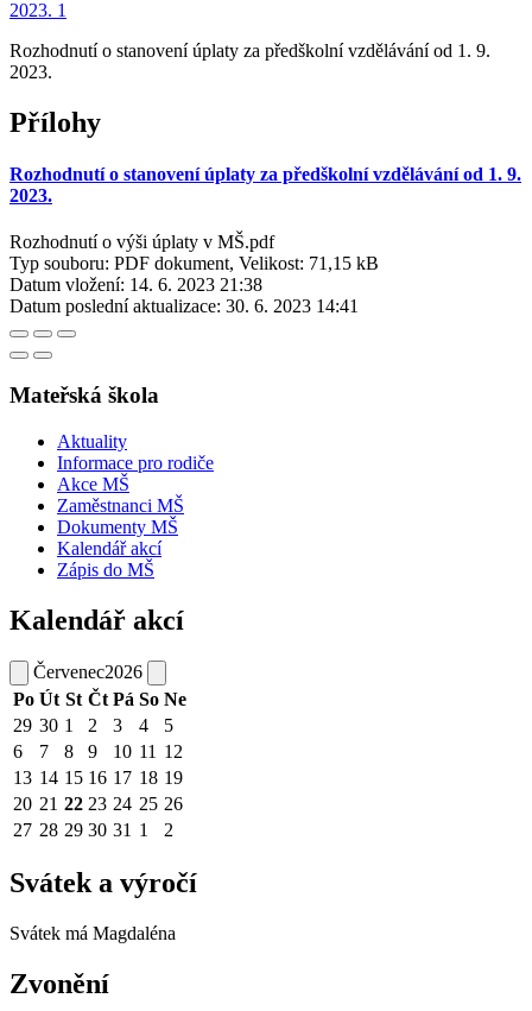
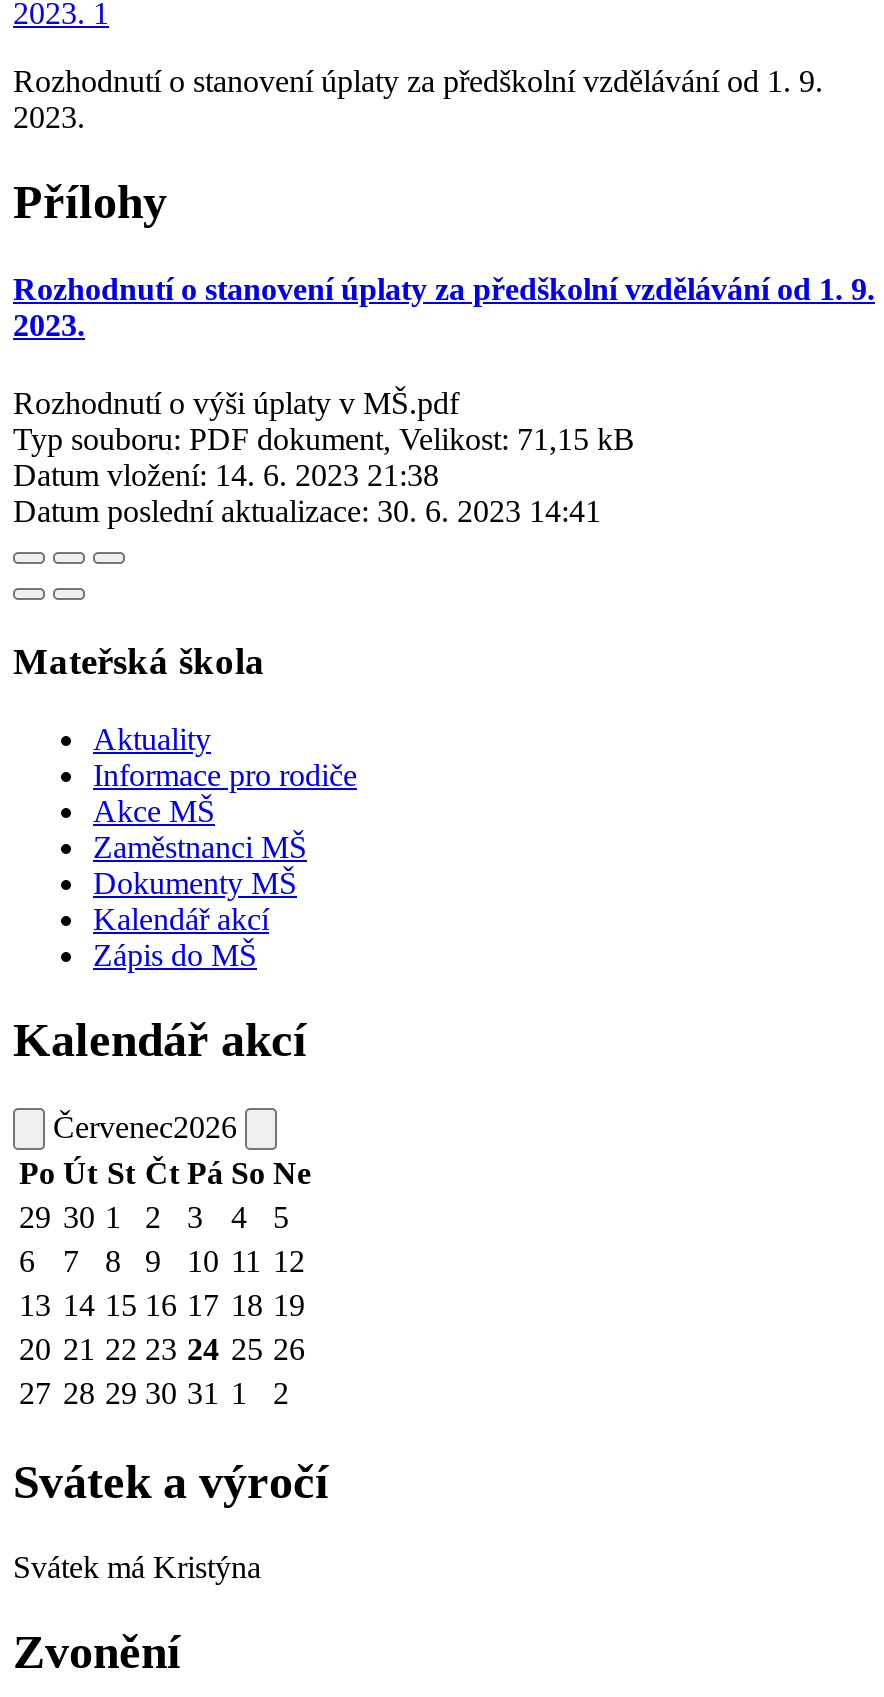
[9,924,176,944] Svátek má Magdaléna -> [13,1551,261,1585] Svátek má Kristýna

